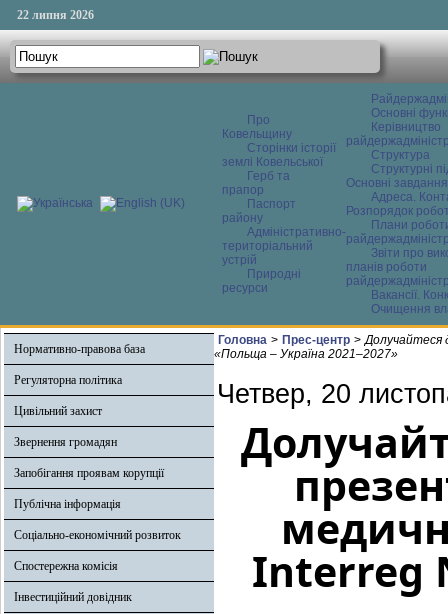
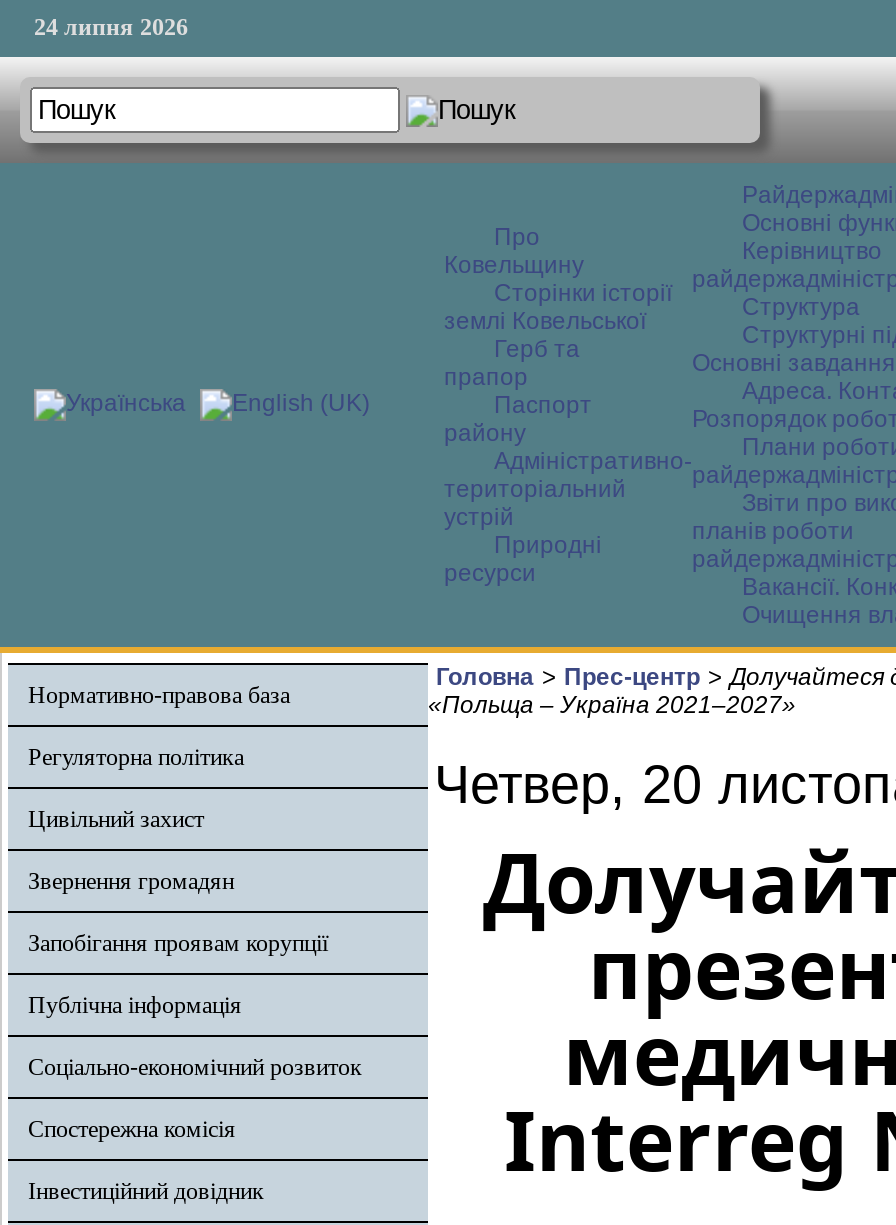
[17,8,94,22] 22 липня 2026 -> [34,13,188,41] 24 липня 2026

